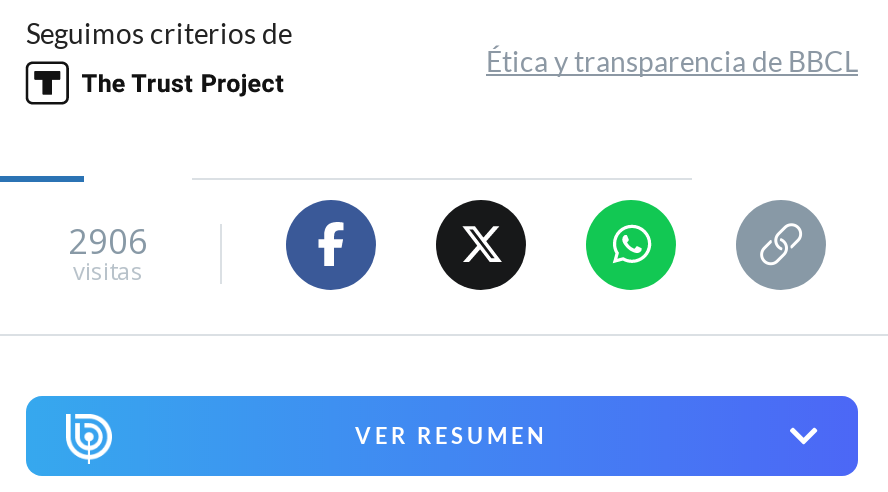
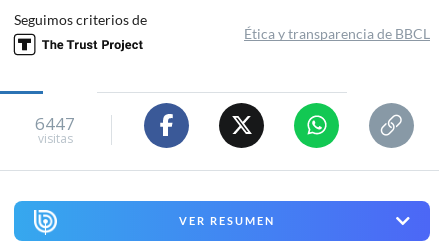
[68,218,148,264] 2906 -> [35,112,75,135] 6447

